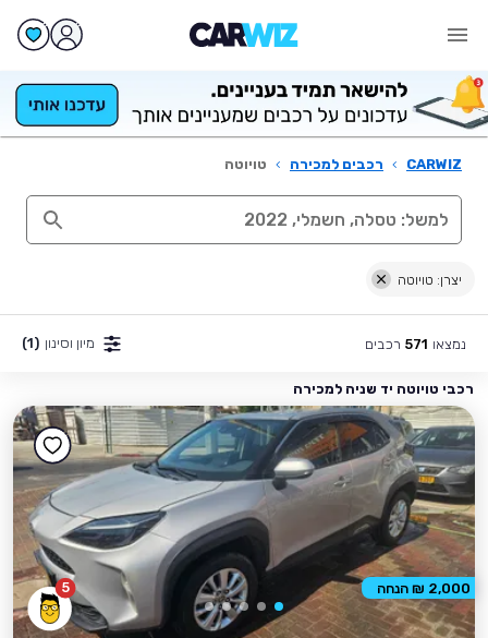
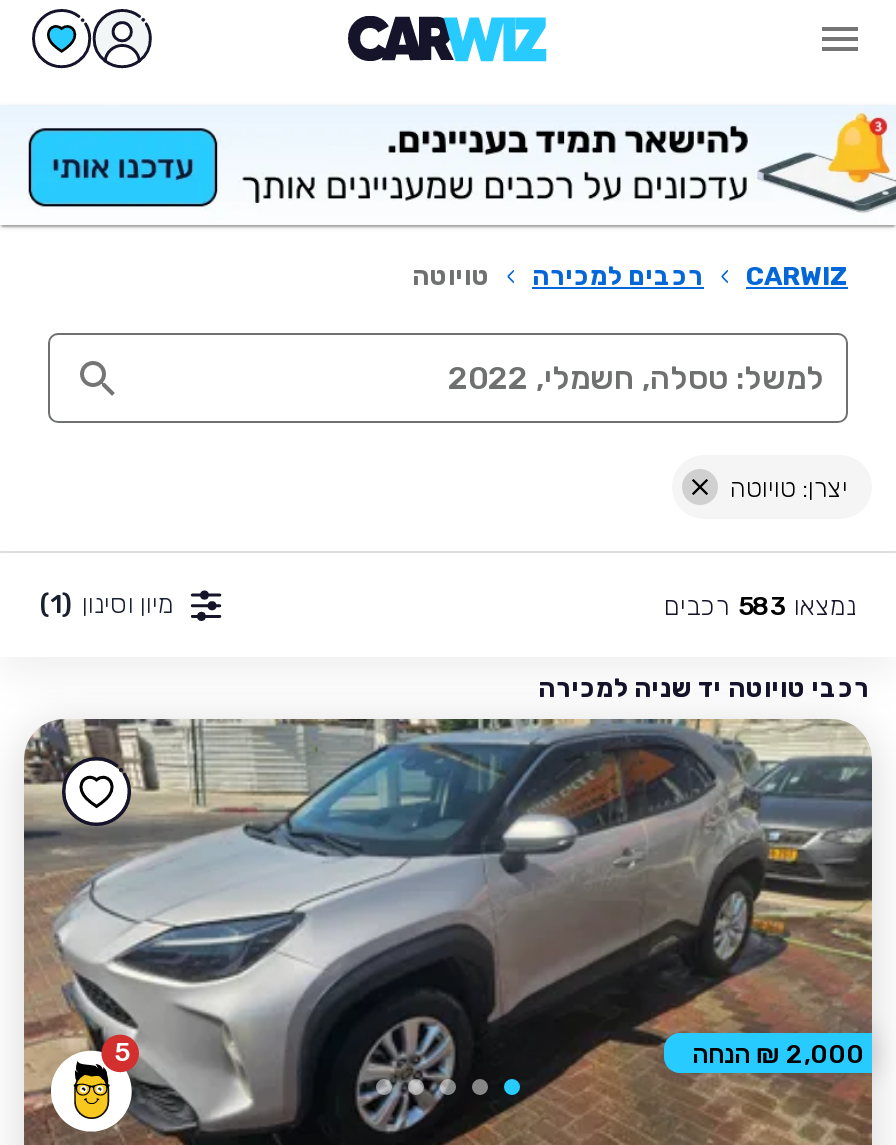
[365,335,466,352] נמצאו 571 רכבים -> [664,590,856,621] נמצאו 583 רכבים

